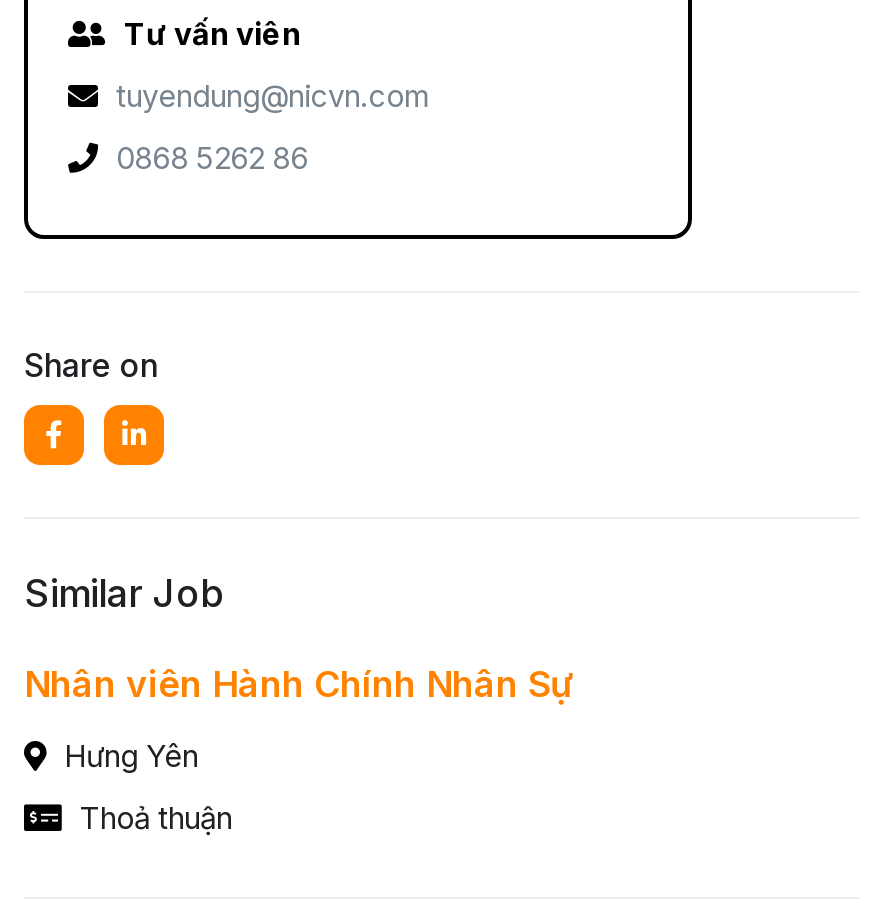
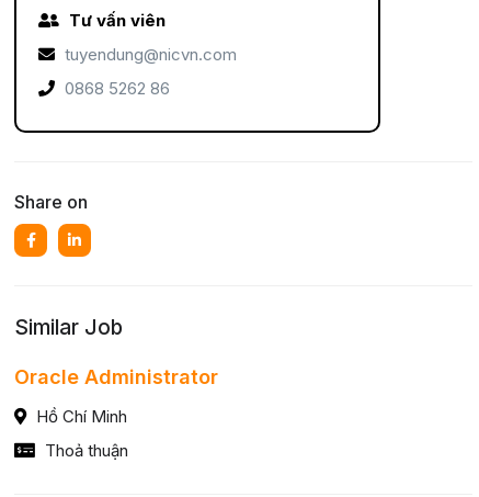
[24,663,574,705] Nhân viên Hành Chính Nhân Sự -> [14,365,218,388] Oracle Administrator
[56,737,198,775] Hưng Yên -> [32,406,127,427] Hồ Chí Minh

